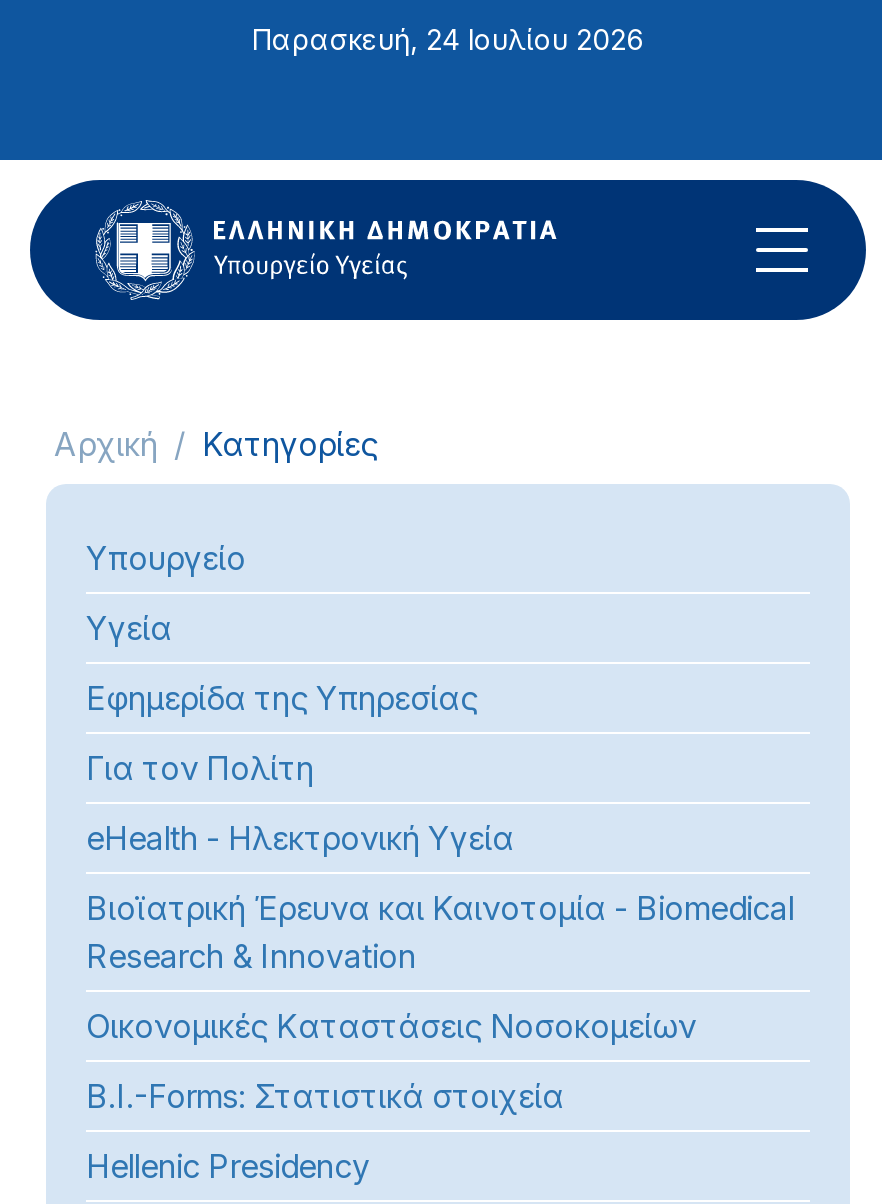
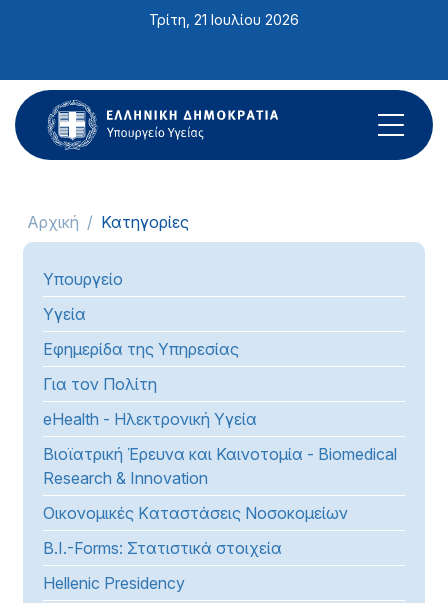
[252,22,644,56] Παρασκευή, 24 Ιουλίου 2026 -> [149,11,299,28] Τρίτη, 21 Ιουλίου 2026

